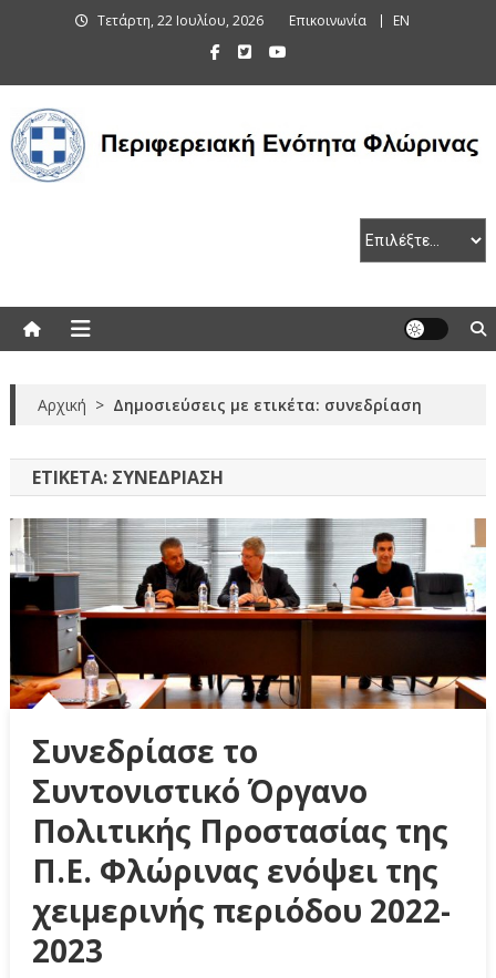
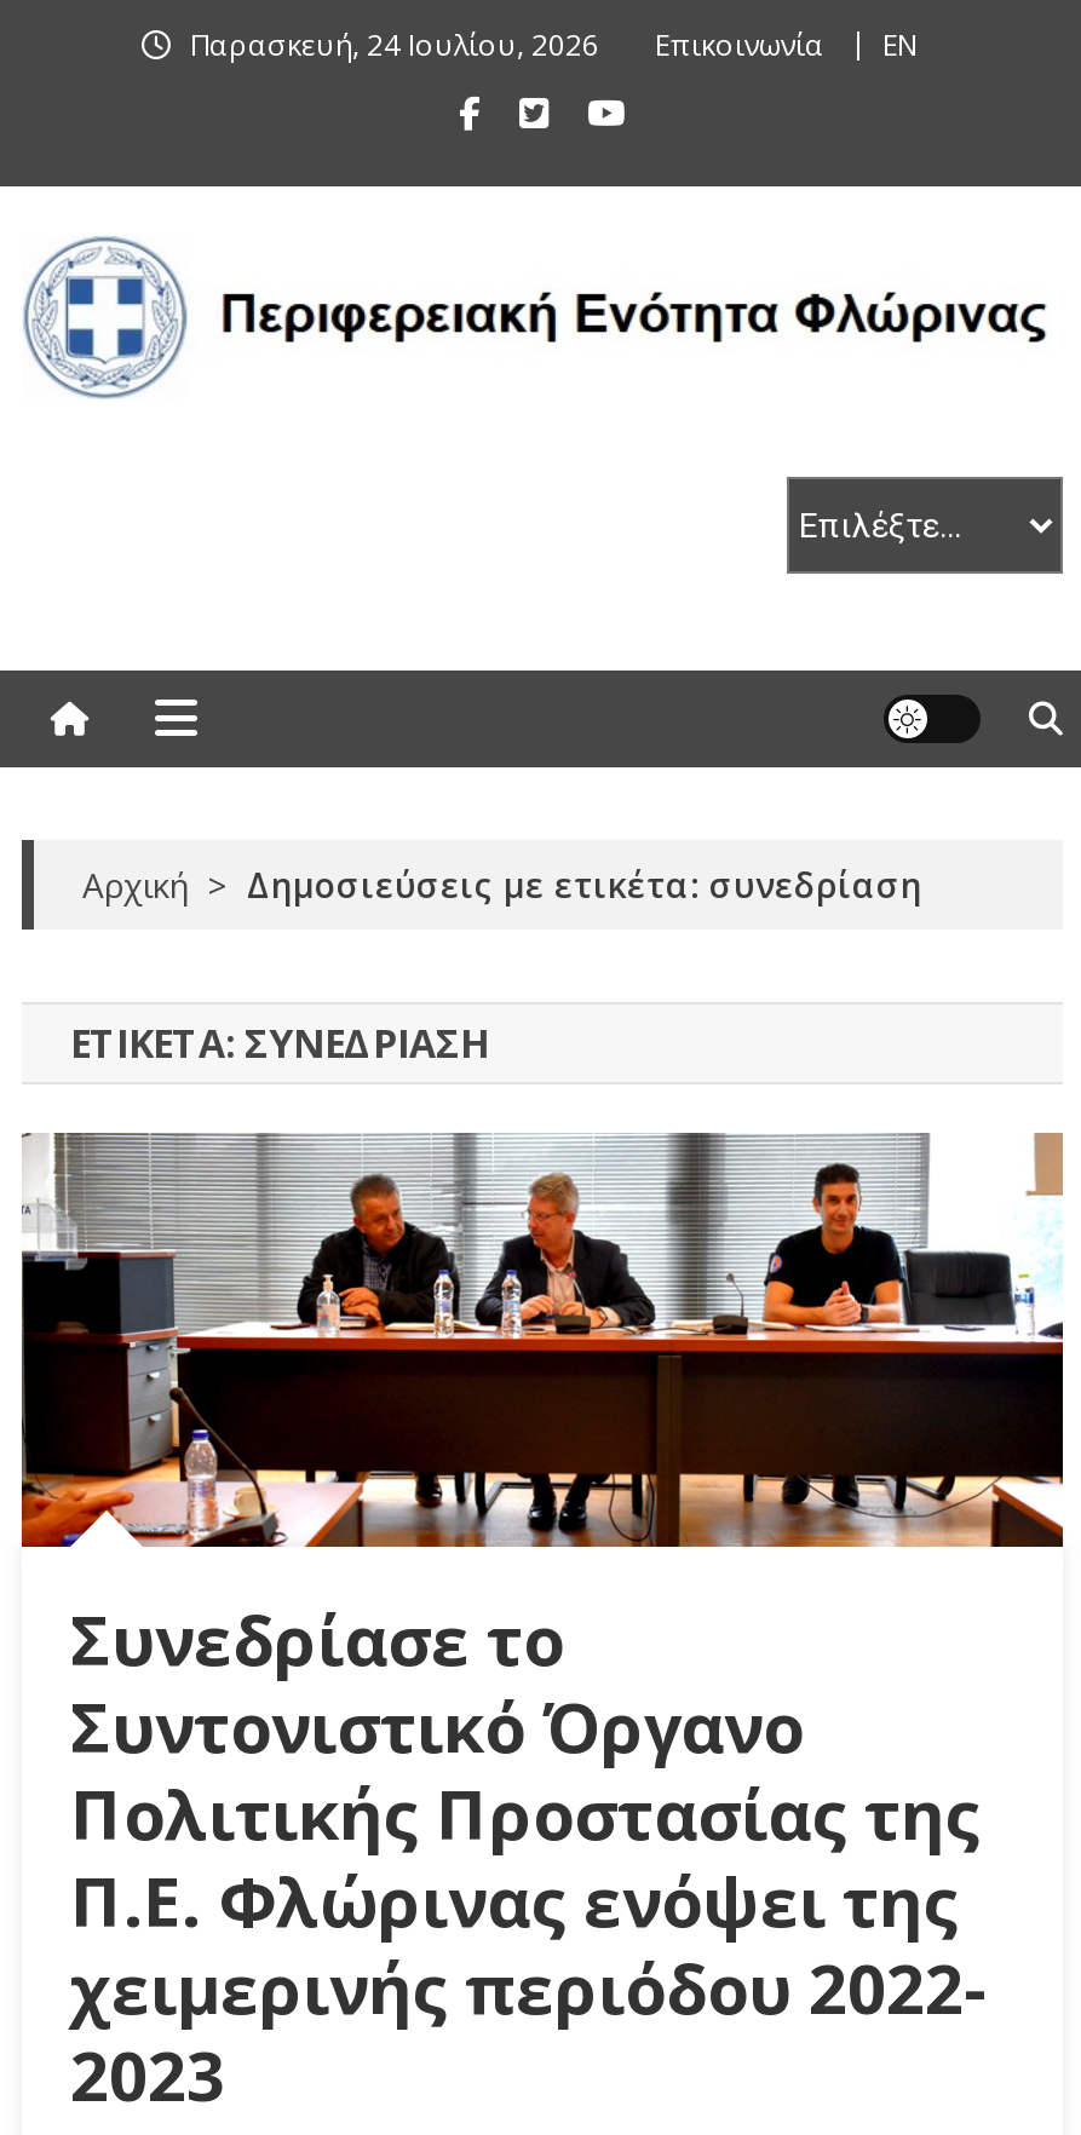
[97,11,263,30] Τετάρτη, 22 Ιουλίου, 2026 -> [190,24,599,65] Παρασκευή, 24 Ιουλίου, 2026

